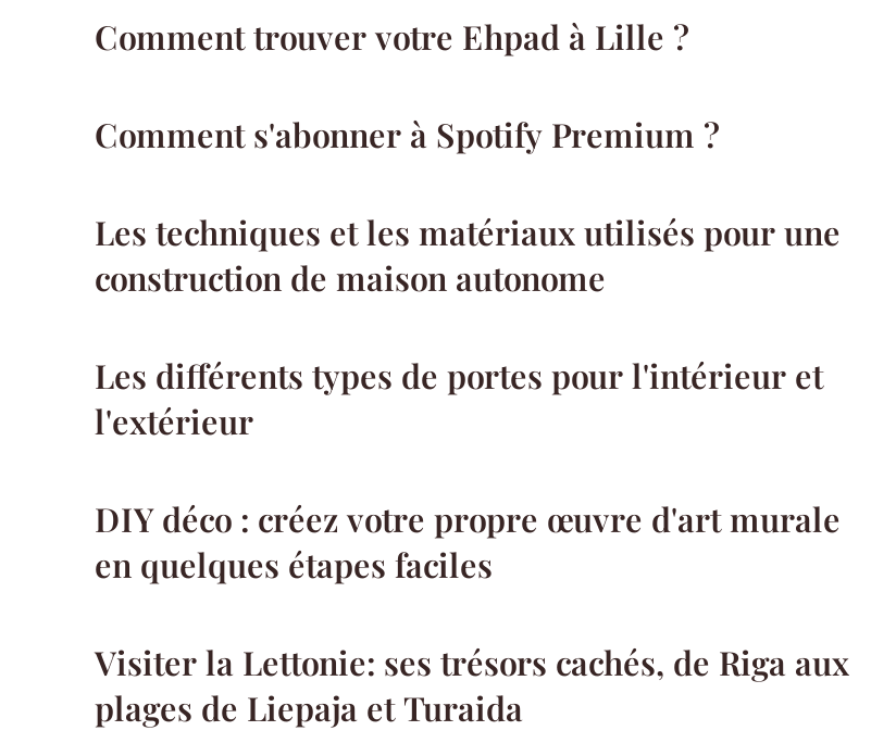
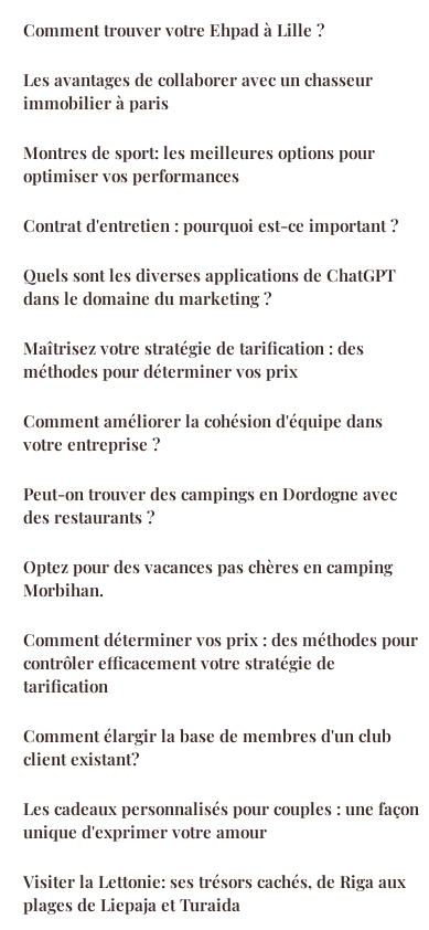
[95,113,841,587] Comment s'abonner à Spotify Premium ? | Les techniques et les matériaux utilisés pour une | construction de maison autonome | Les différents types de portes pour l'intérieur et | l'extérieur | DIY déco : créez votre propre œuvre d'art murale | en quelques étapes faciles -> [23,68,419,842] Les avantages de collaborer avec un chasseur | immobilier à paris | Montres de sport: les meilleures options pour | optimiser vos performances | Contrat d'entretien : pourquoi est-ce important ? | Quels sont les diverses applications de ChatGPT | dans le domaine du marketing ? | Maîtrisez votre stratégie de tarification : des | méthodes pour déterminer vos prix | Comment améliorer la cohésion d'équipe dans | votre entreprise ? | Peut-on trouver des campings en Dordogne avec | des restaurants ? | Optez pour des vacances pas chères en camping | Morbihan. | Comment déterminer vos prix : des méthodes pour | contrôler efficacement votre stratégie de | tarification | Comment élargir la base de membres d'un club | client existant? | Les cadeaux personnalisés pour couples : une façon | unique d'exprimer votre amour

